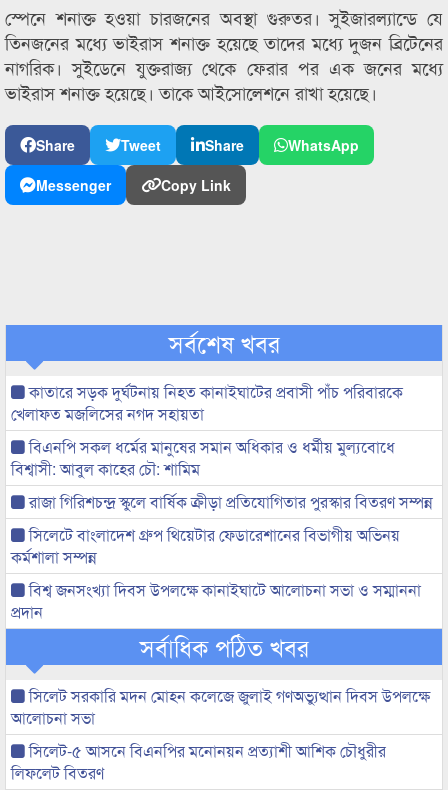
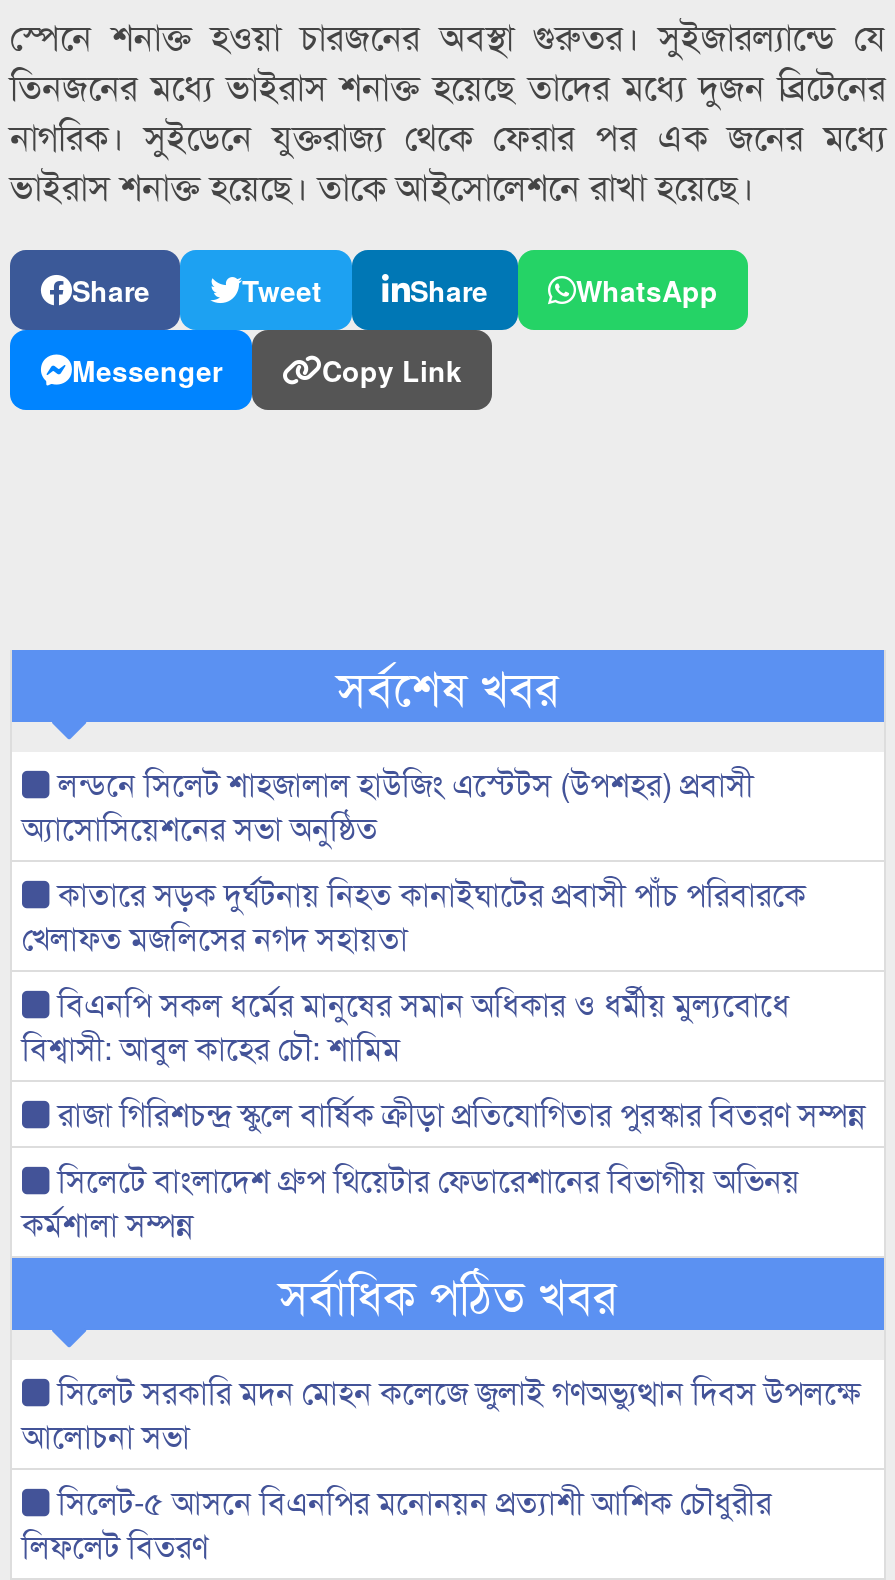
none -> [22,760,754,850] লন্ডনে সিলেট শাহজালাল হাউজিং এস্টেটস (উপশহর) প্রবাসী | অ্যাসোসিয়েশনের সভা অনুষ্ঠিত
moved [11,380,433,568] -> [22,870,866,1246]: কাতারে সড়ক দুর্ঘটনায় নিহত কানাইঘাটের প্রবাসী পাঁচ পরিবারকে | খেলাফত মজলিসের নগদ সহায়তা | বিএনপি সকল ধর্মের মানুষের সমান অধিকার ও ধর্মীয় মুল্যবোধে | বিশ্বাসী: আবুল কাহের চৌ: শামিম | রাজা গিরিশচন্দ্র স্কুলে বার্ষিক ক্রীড়া প্রতিযোগিতার পুরস্কার বিতরণ সম্পন্ন | সিলেটে বাংলাদেশ গ্রুপ থিয়েটার ফেডারেশানের বিভাগীয় অভিনয় | কর্মশালা সম্পন্ন
[11,578,421,623] বিশ্ব জনসংখ্যা দিবস উপলক্ষে কানাইঘাটে আলোচনা সভা ও সম্মাননা | প্রদান -> none

